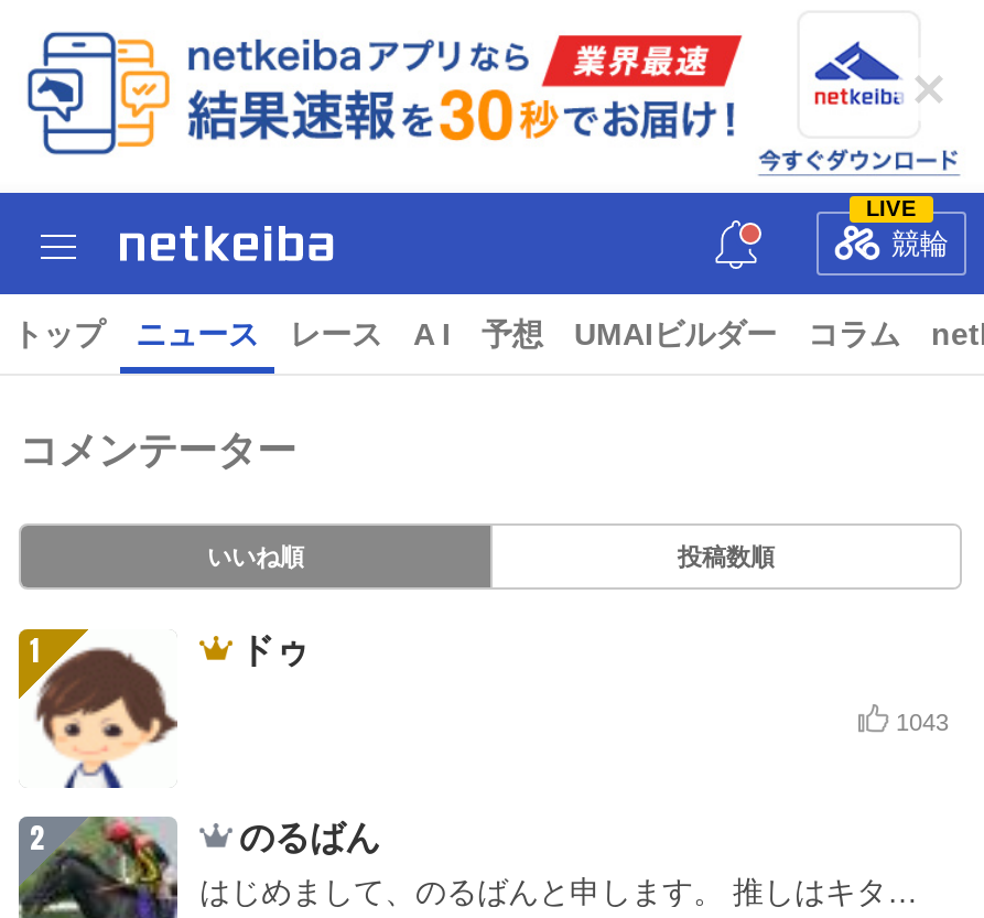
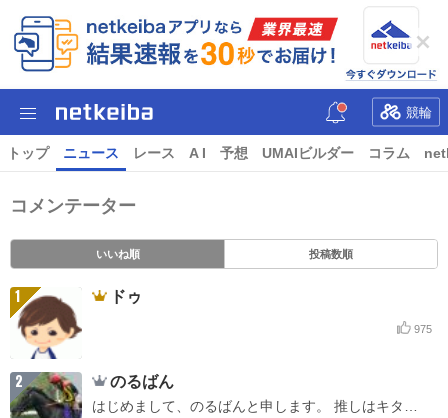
[866,195,917,220] LIVE -> none
[896,708,949,734] 1043 -> [414,323,432,335] 975

